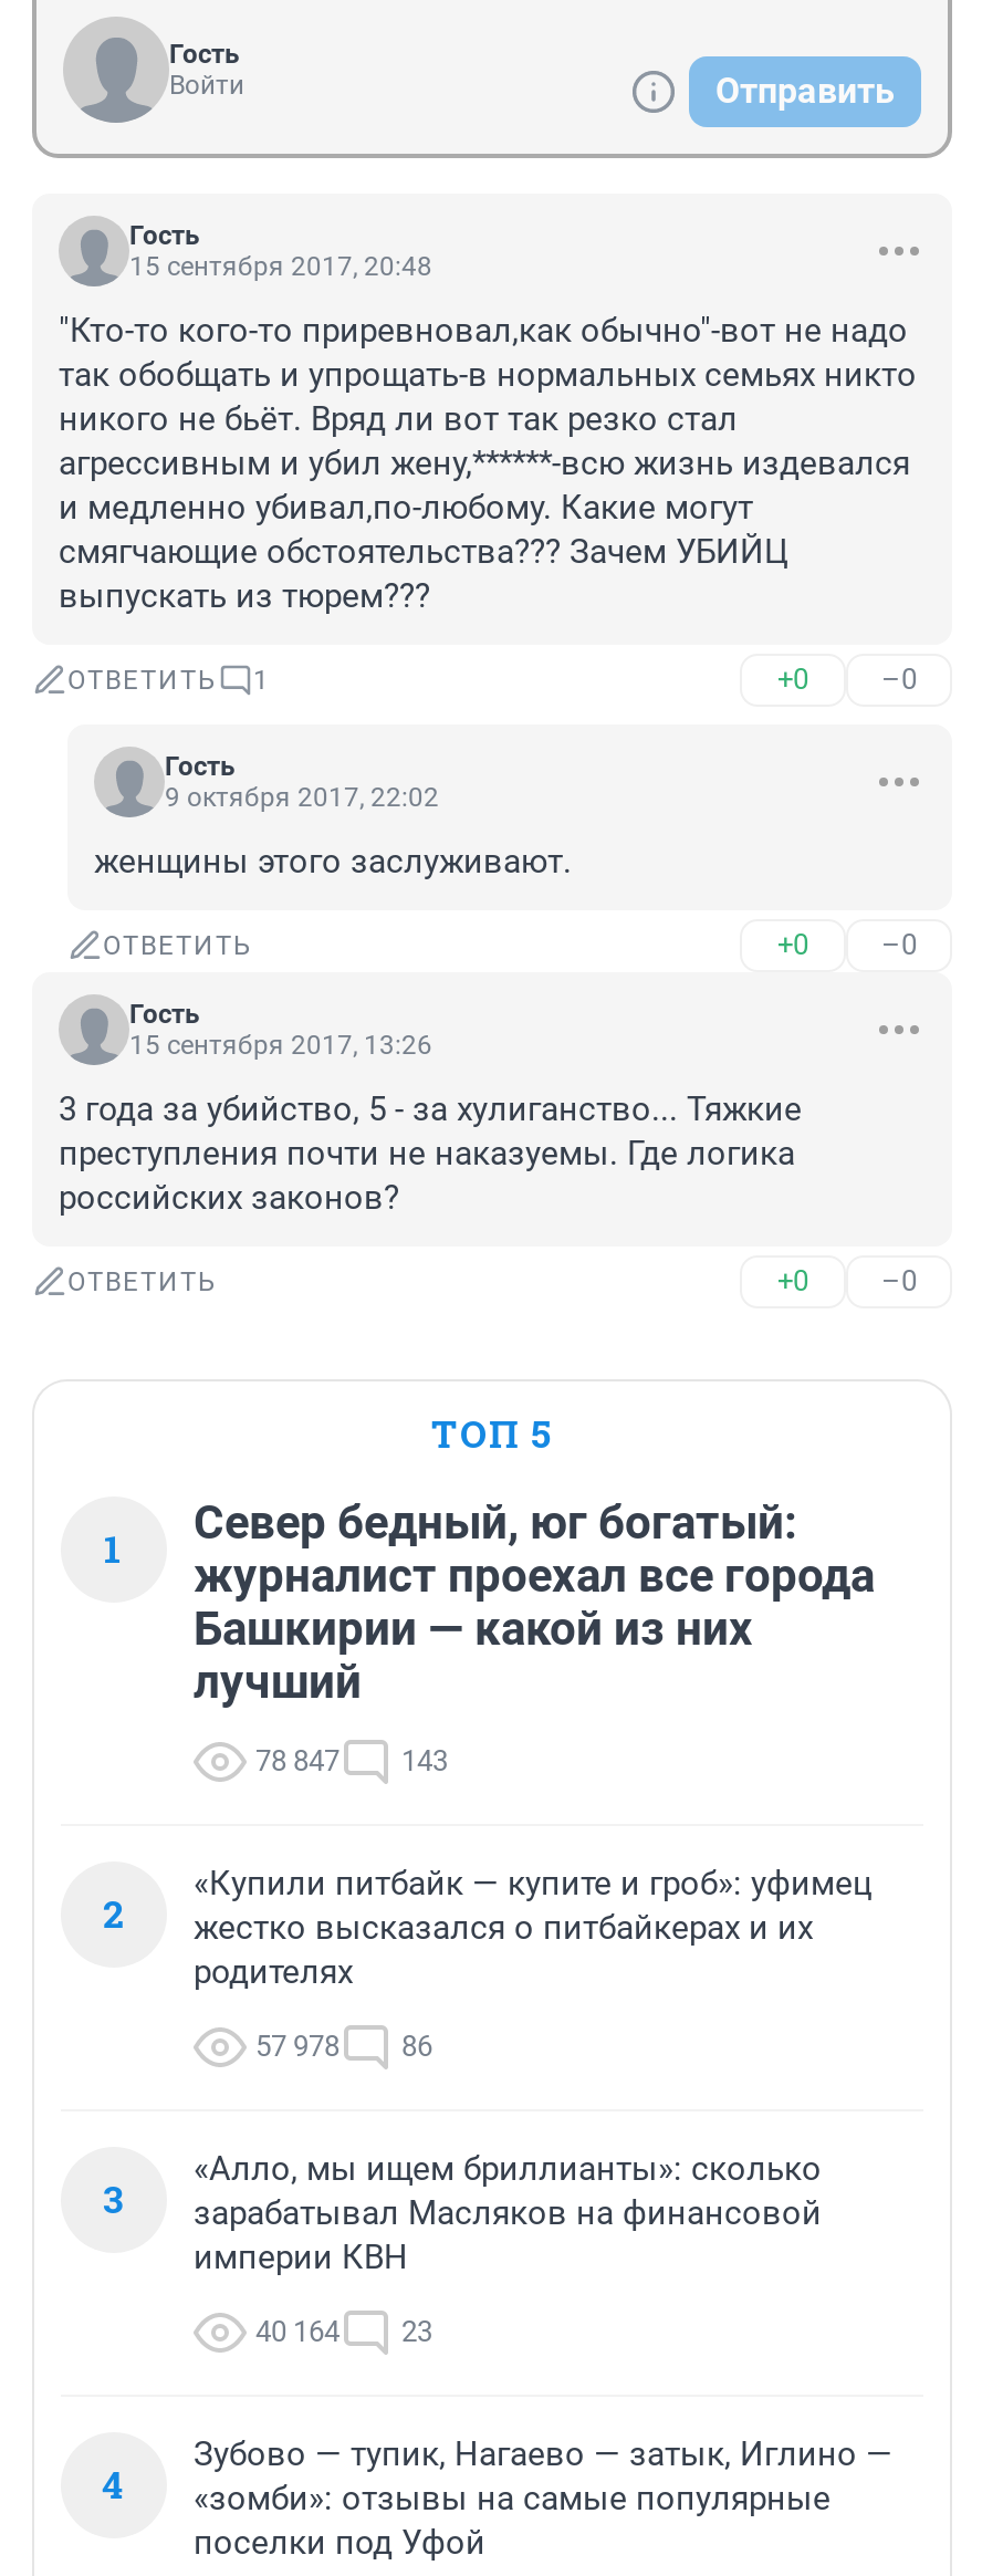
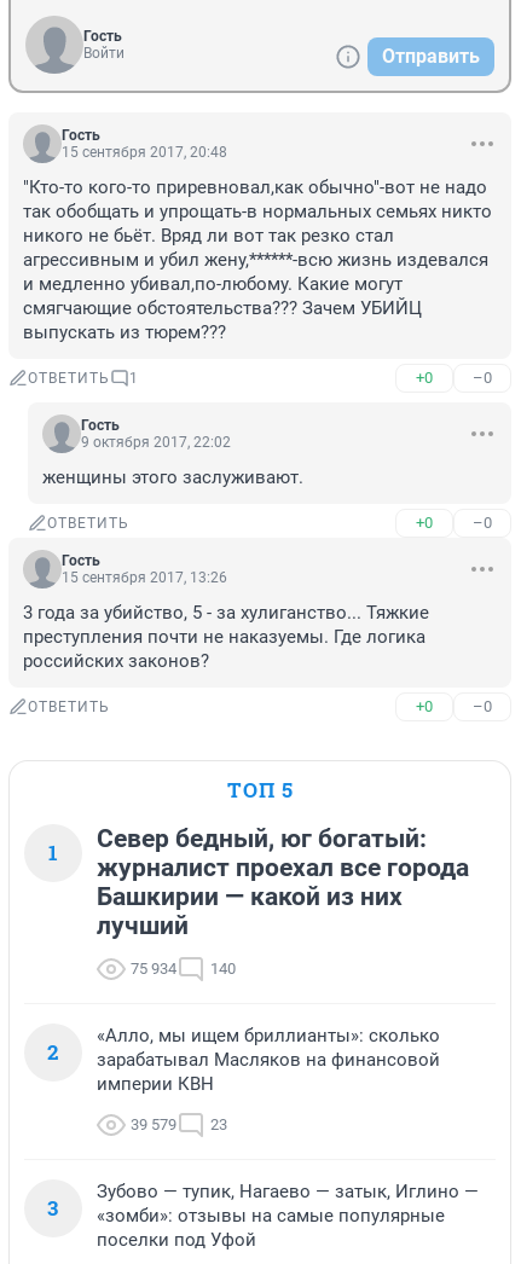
[255,1744,339,1778] 78 847 -> [131,960,176,978] 75 934
[401,1744,448,1778] 143 -> [210,960,236,978] 140
[103,1864,873,2224] «Купили питбайк — купите и гроб»: уфимец | жестко высказался о питбайкерах и их | родителях | 57 978 | 86 | 3 -> none
[255,2315,432,2348] 40 164 23 -> [131,1115,227,1134] 39 579 23
[102,2459,830,2519] 4 «зомби»: отзывы на самые популярные -> [47,1194,445,1227] 3 «зомби»: отзывы на самые популярные

